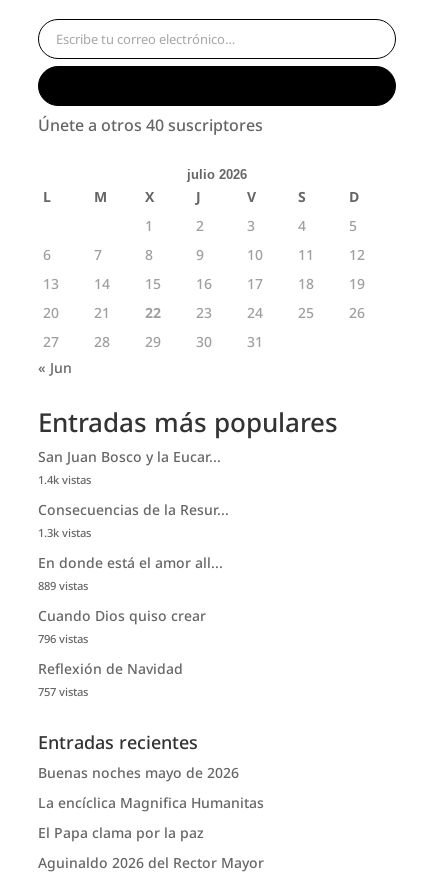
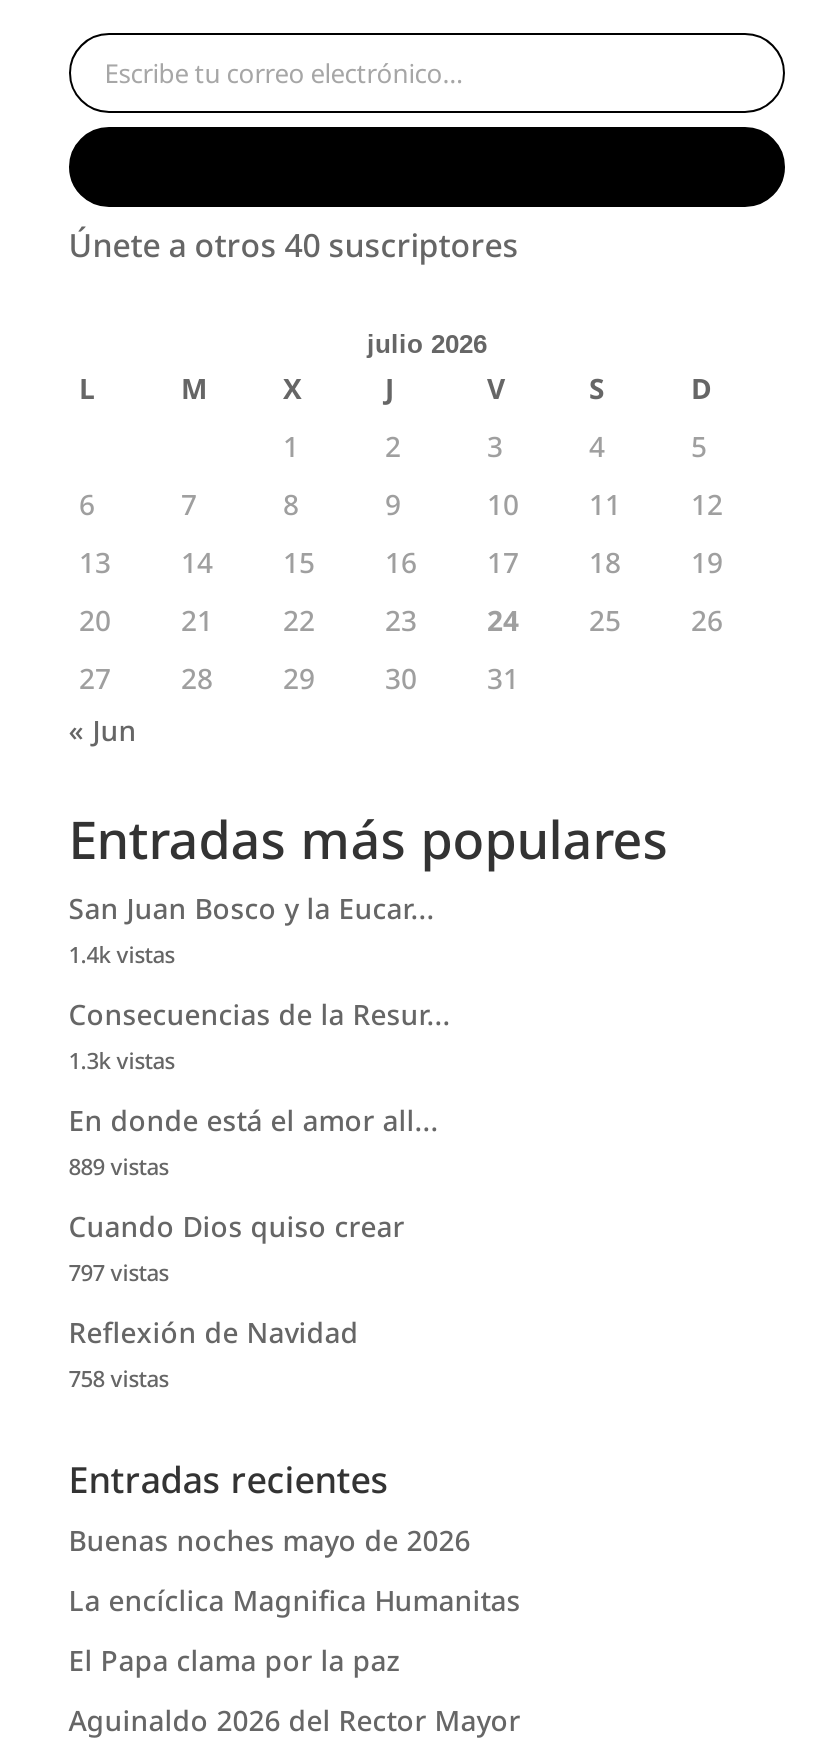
[38,631,88,646] 796 vistas -> [69,1258,169,1288] 797 vistas
[38,684,88,699] 757 vistas -> [69,1364,169,1394] 758 vistas

